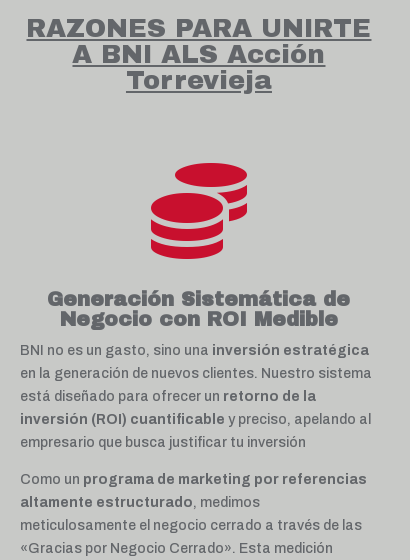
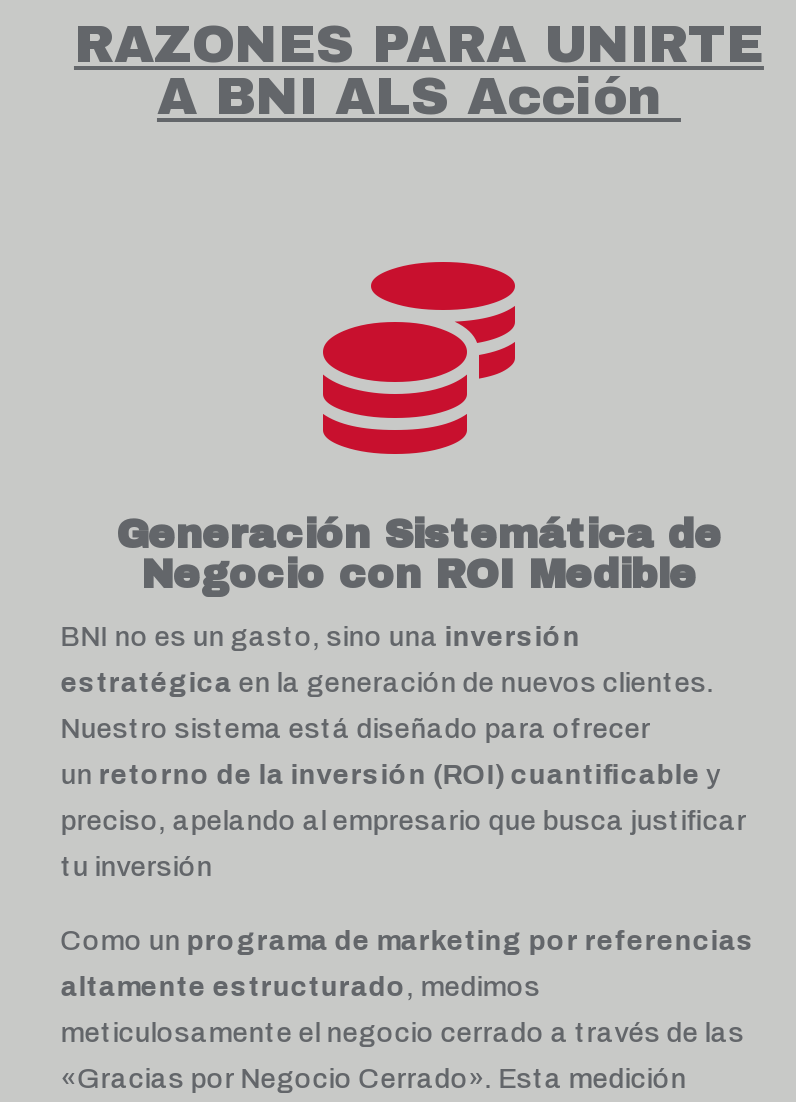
[126,66,272,94] Torrevieja -> none
moved [47,288,350,330] -> [116,511,722,595]: Generación Sistemática de | Negocio con ROI Medible

